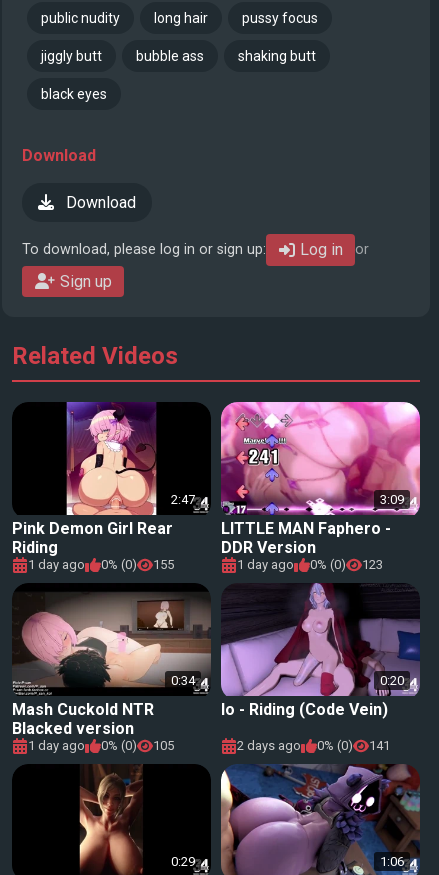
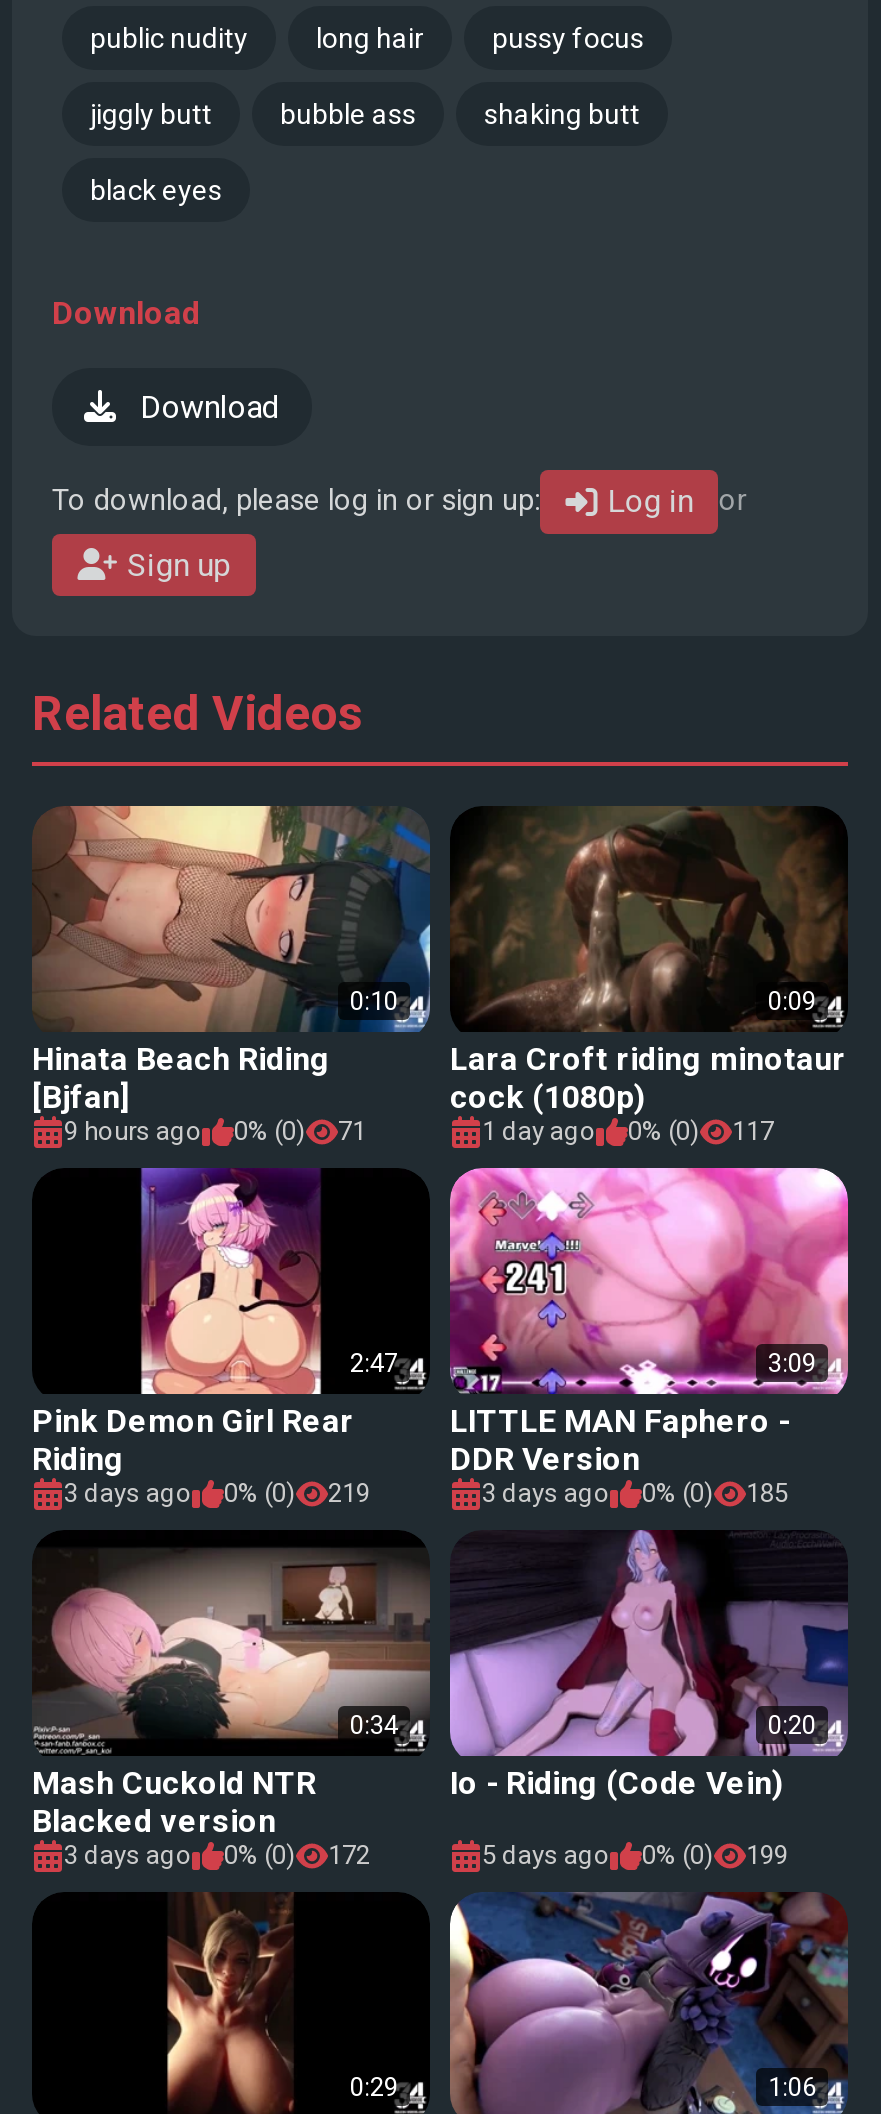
none -> [32,804,432,1146] [image] | 0:10 | Hinata Beach Riding | [Bjfan] | 9 hours ago | 0% (0) | 71
none -> [450,806,848,1146] [image] | 0:09 | Lara Croft riding minotaur | cock (1080p) | 1 day ago | 0% (0) | 117
[28,557,85,572] 1 day ago -> [64,1478,192,1508] 3 days ago
[153,557,174,572] 155 -> [328,1478,370,1508] 219
[237,557,294,572] 1 day ago -> [482,1478,610,1508] 3 days ago
[362,557,383,572] 123 -> [746,1478,788,1508] 185
[28,738,85,753] 1 day ago -> [64,1840,192,1870] 3 days ago
[153,738,174,753] 105 -> [328,1840,370,1870] 172
[237,738,301,753] 2 days ago -> [482,1840,610,1870] 5 days ago
[369,738,390,753] 141 -> [746,1840,788,1870] 199

